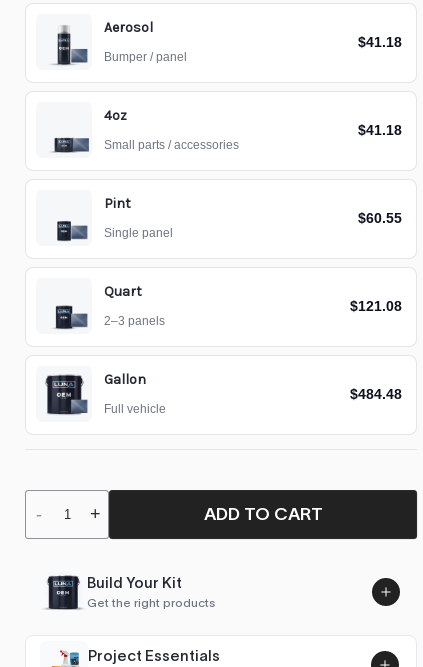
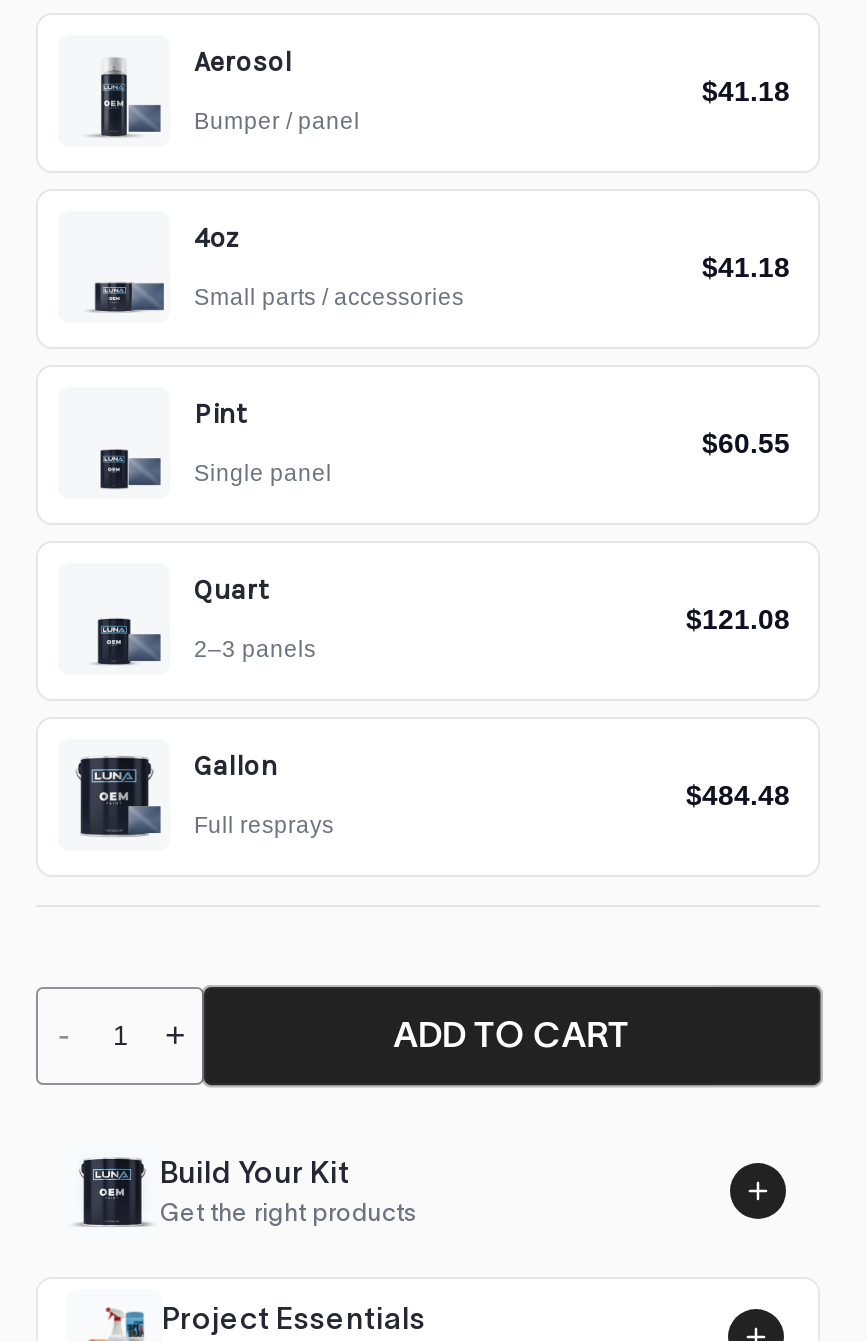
[104,403,166,415] Full vehicle -> [194,813,334,837] Full resprays

